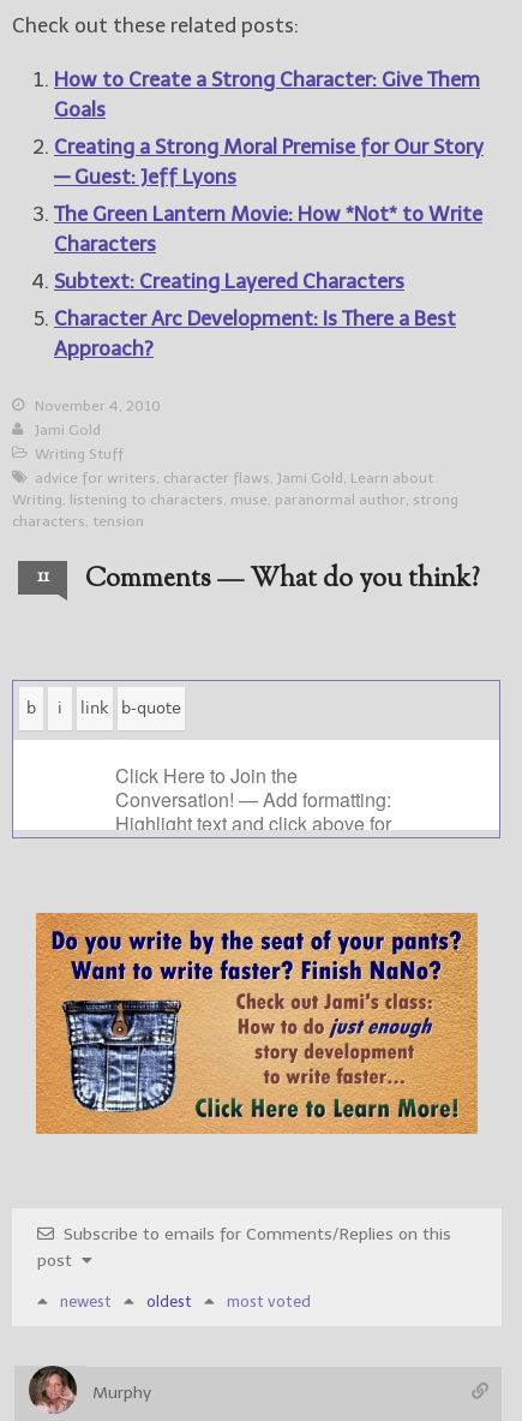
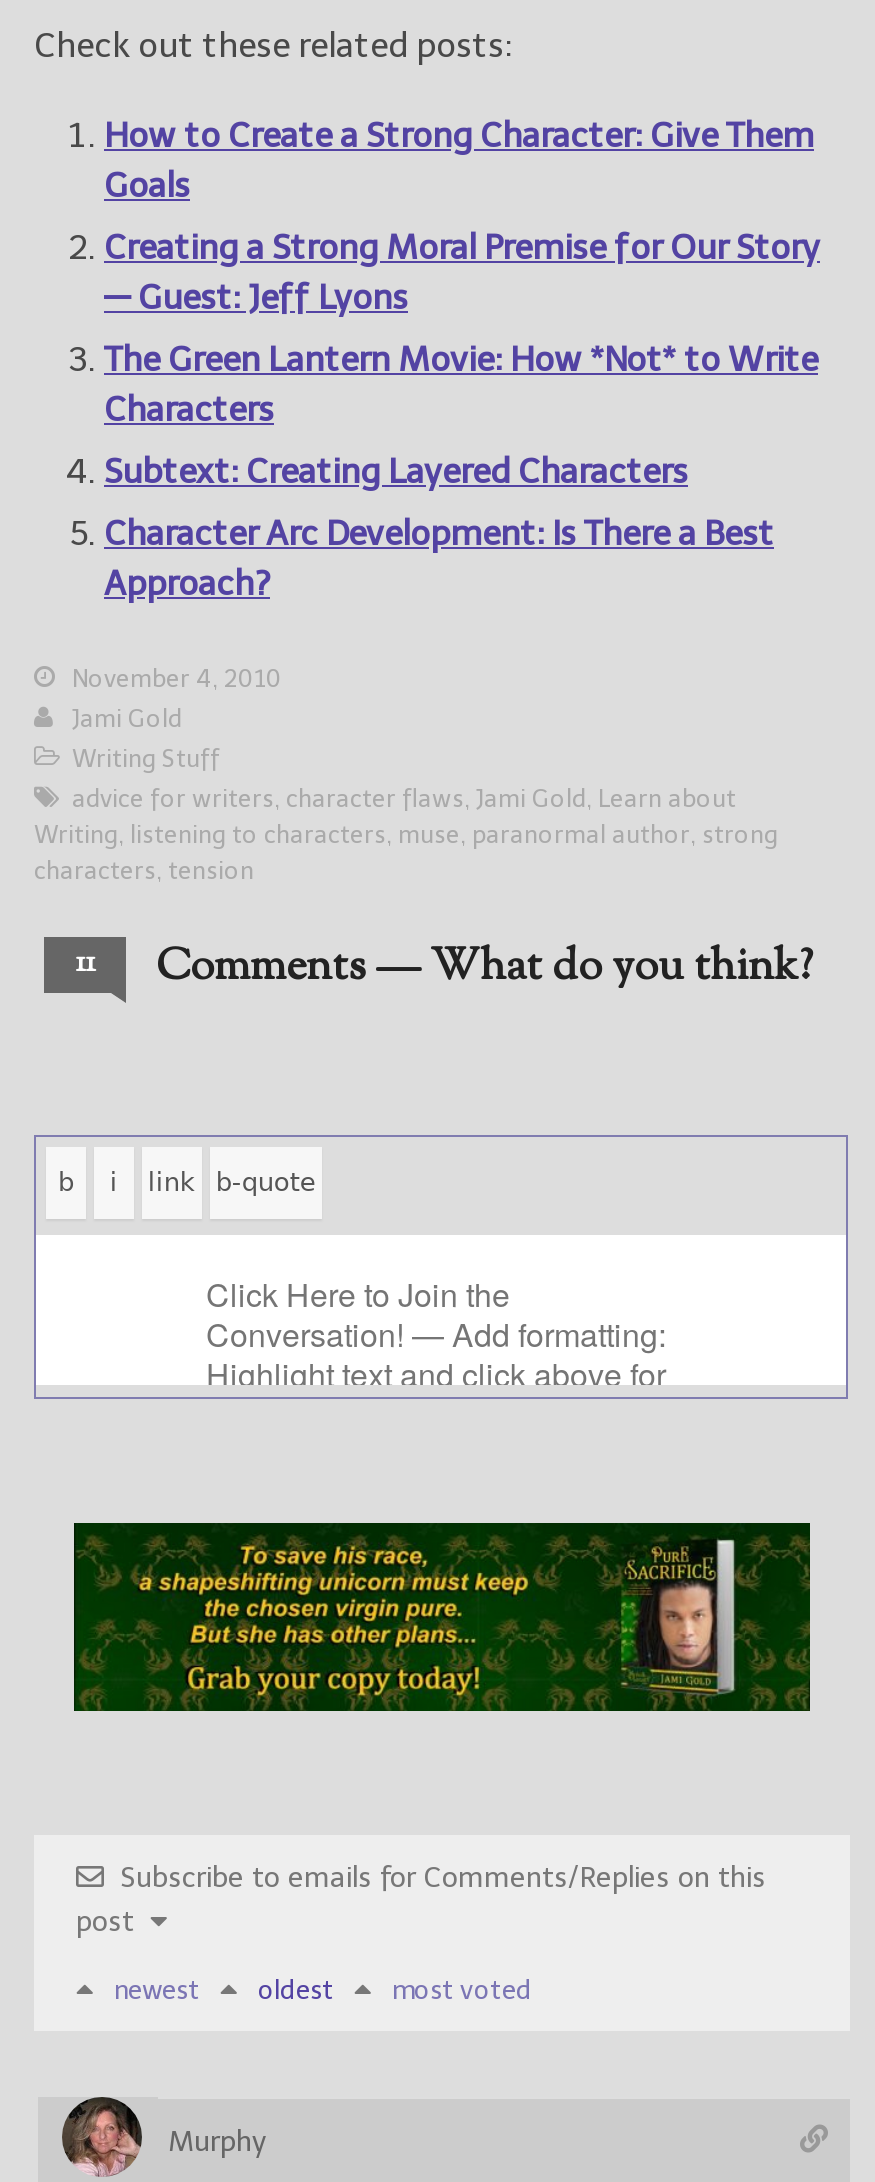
[35,912,479,1135] [image] -> [72,1519,812,1713] [image]

